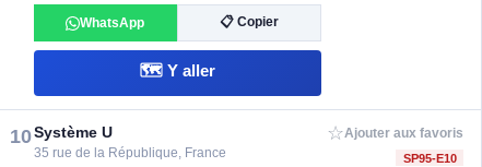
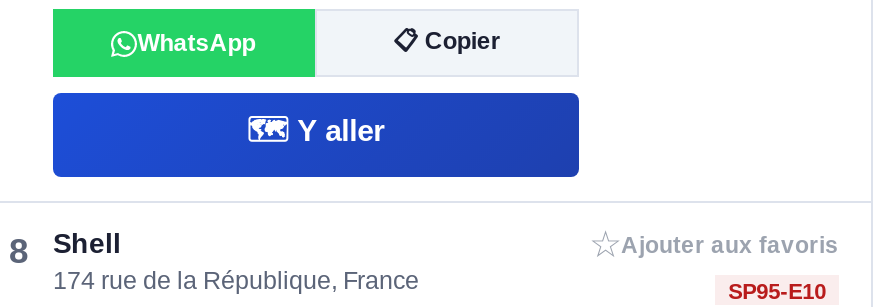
[10,124,226,161] 10 Système U | 35 rue de la République, France -> [9,227,419,296] 8 | Shell | 174 rue de la République, France

